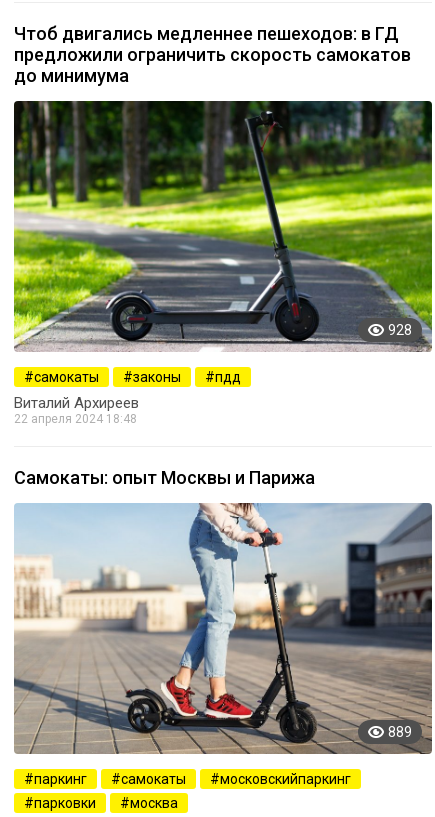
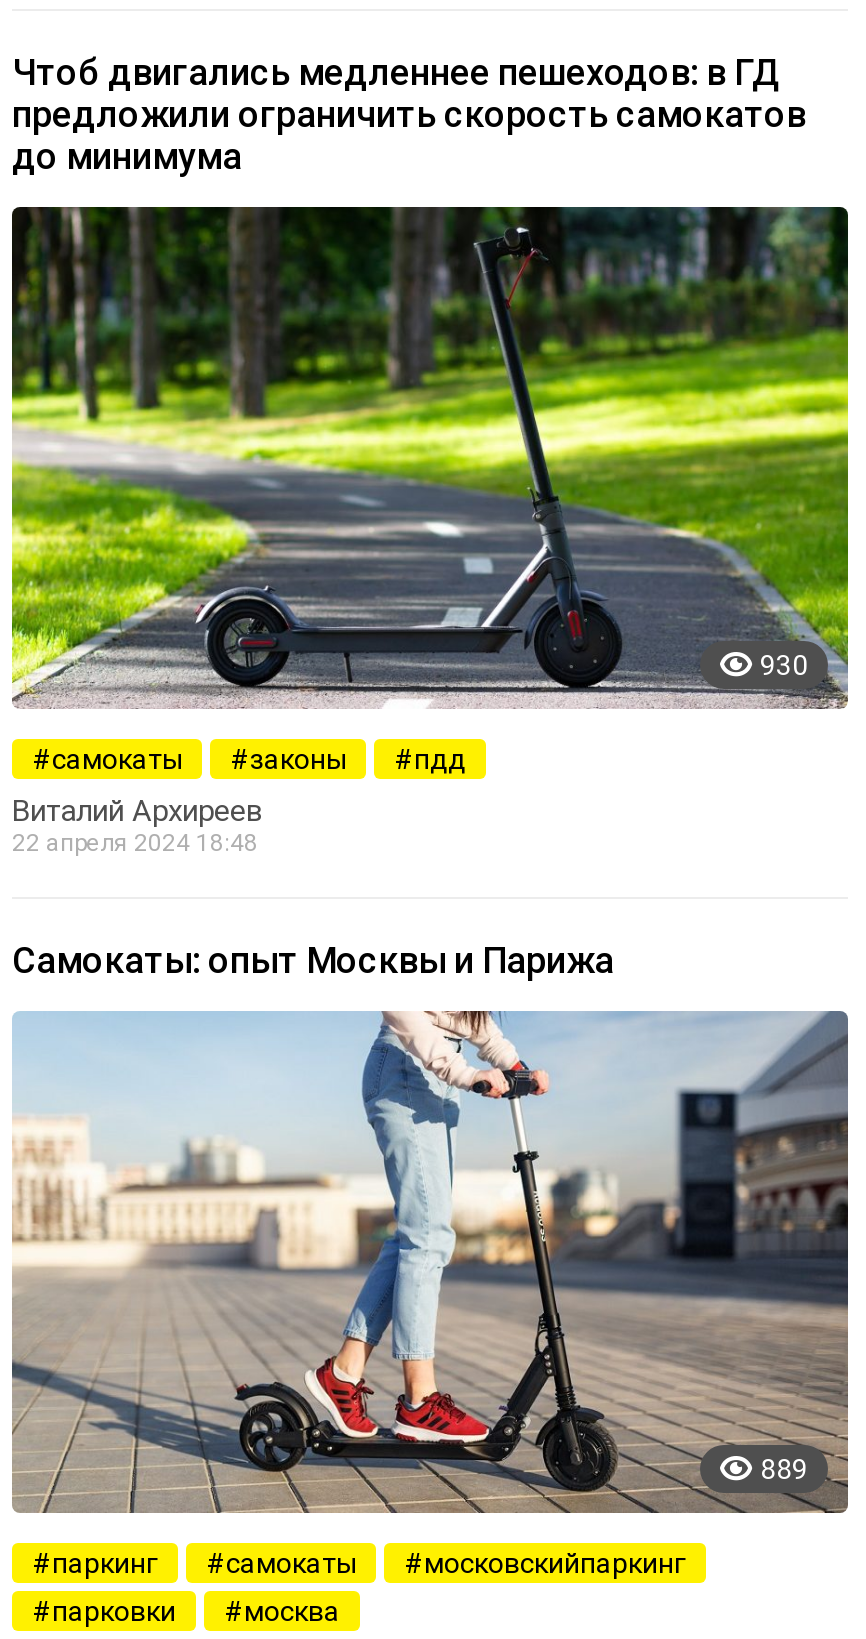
[388,322,412,338] 928 -> [760,650,808,682] 930

